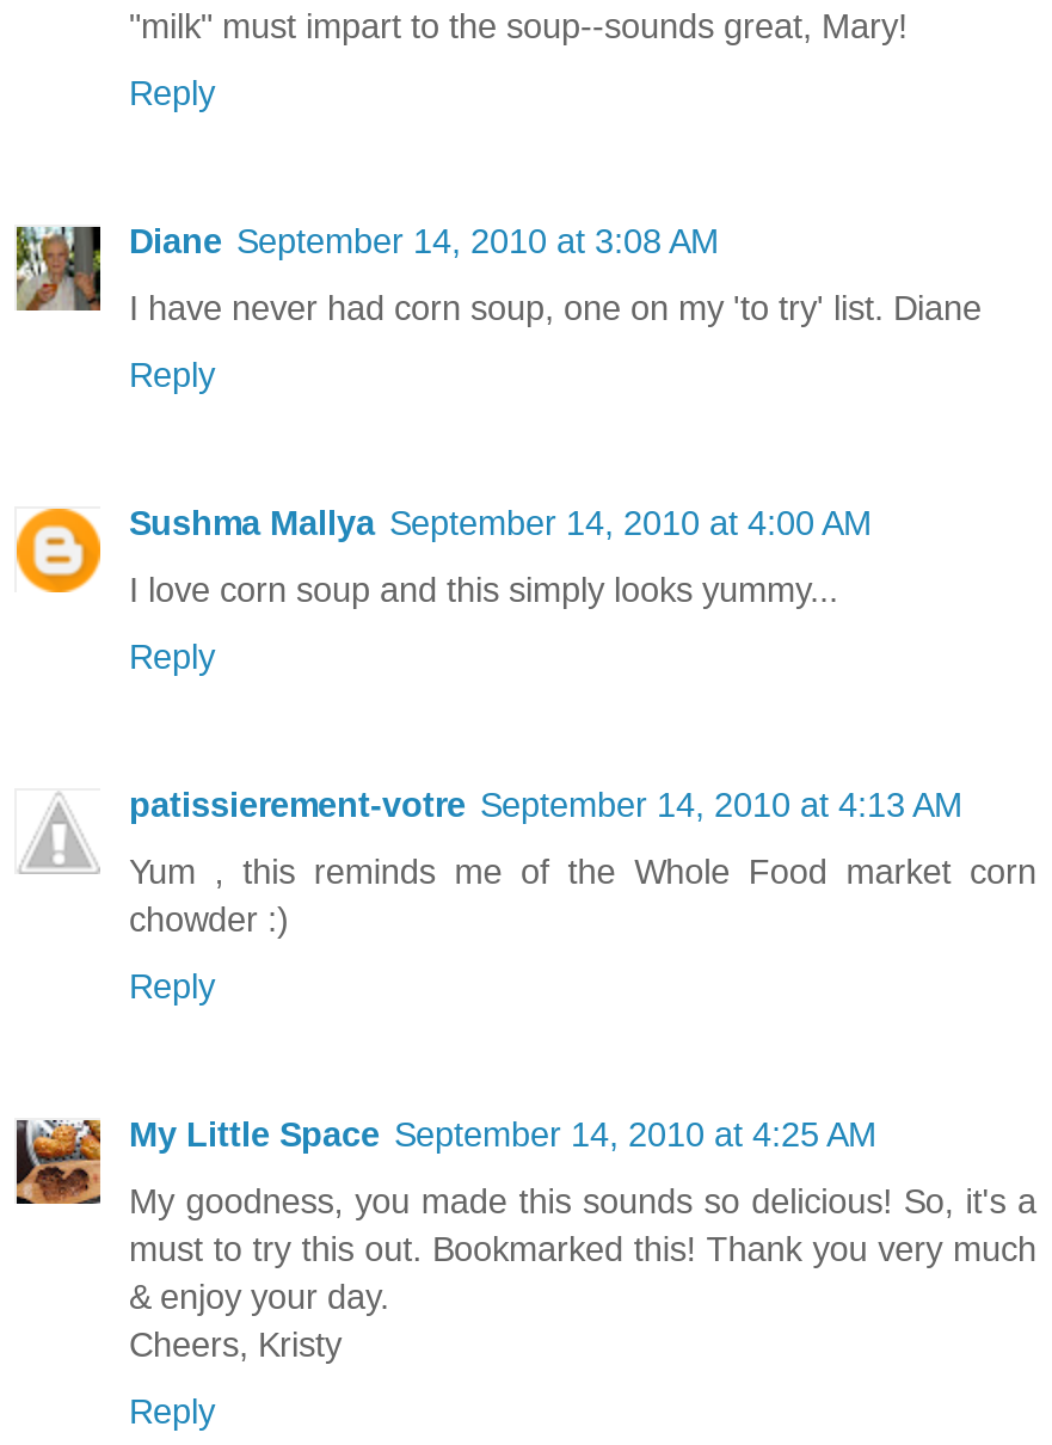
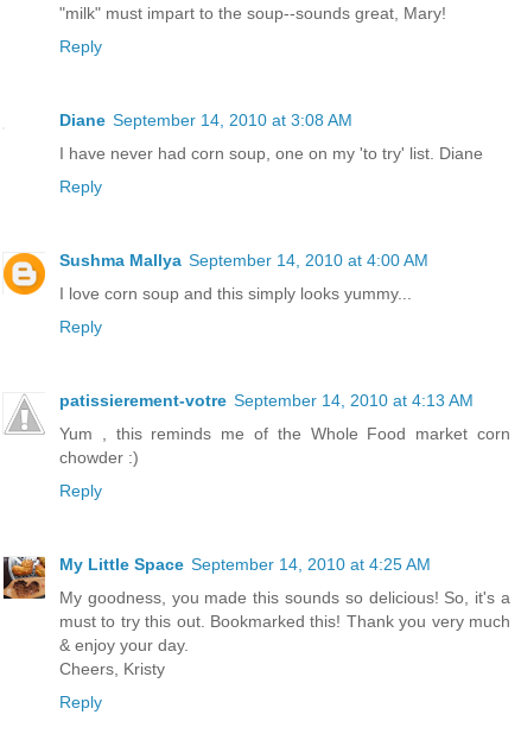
[12,222,103,313] [image] -> none

